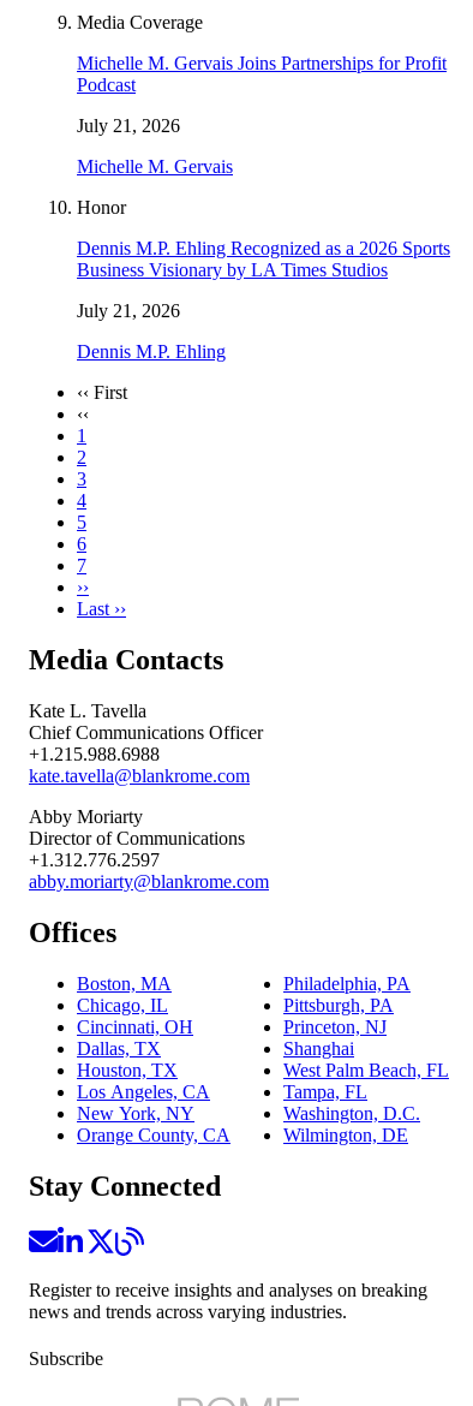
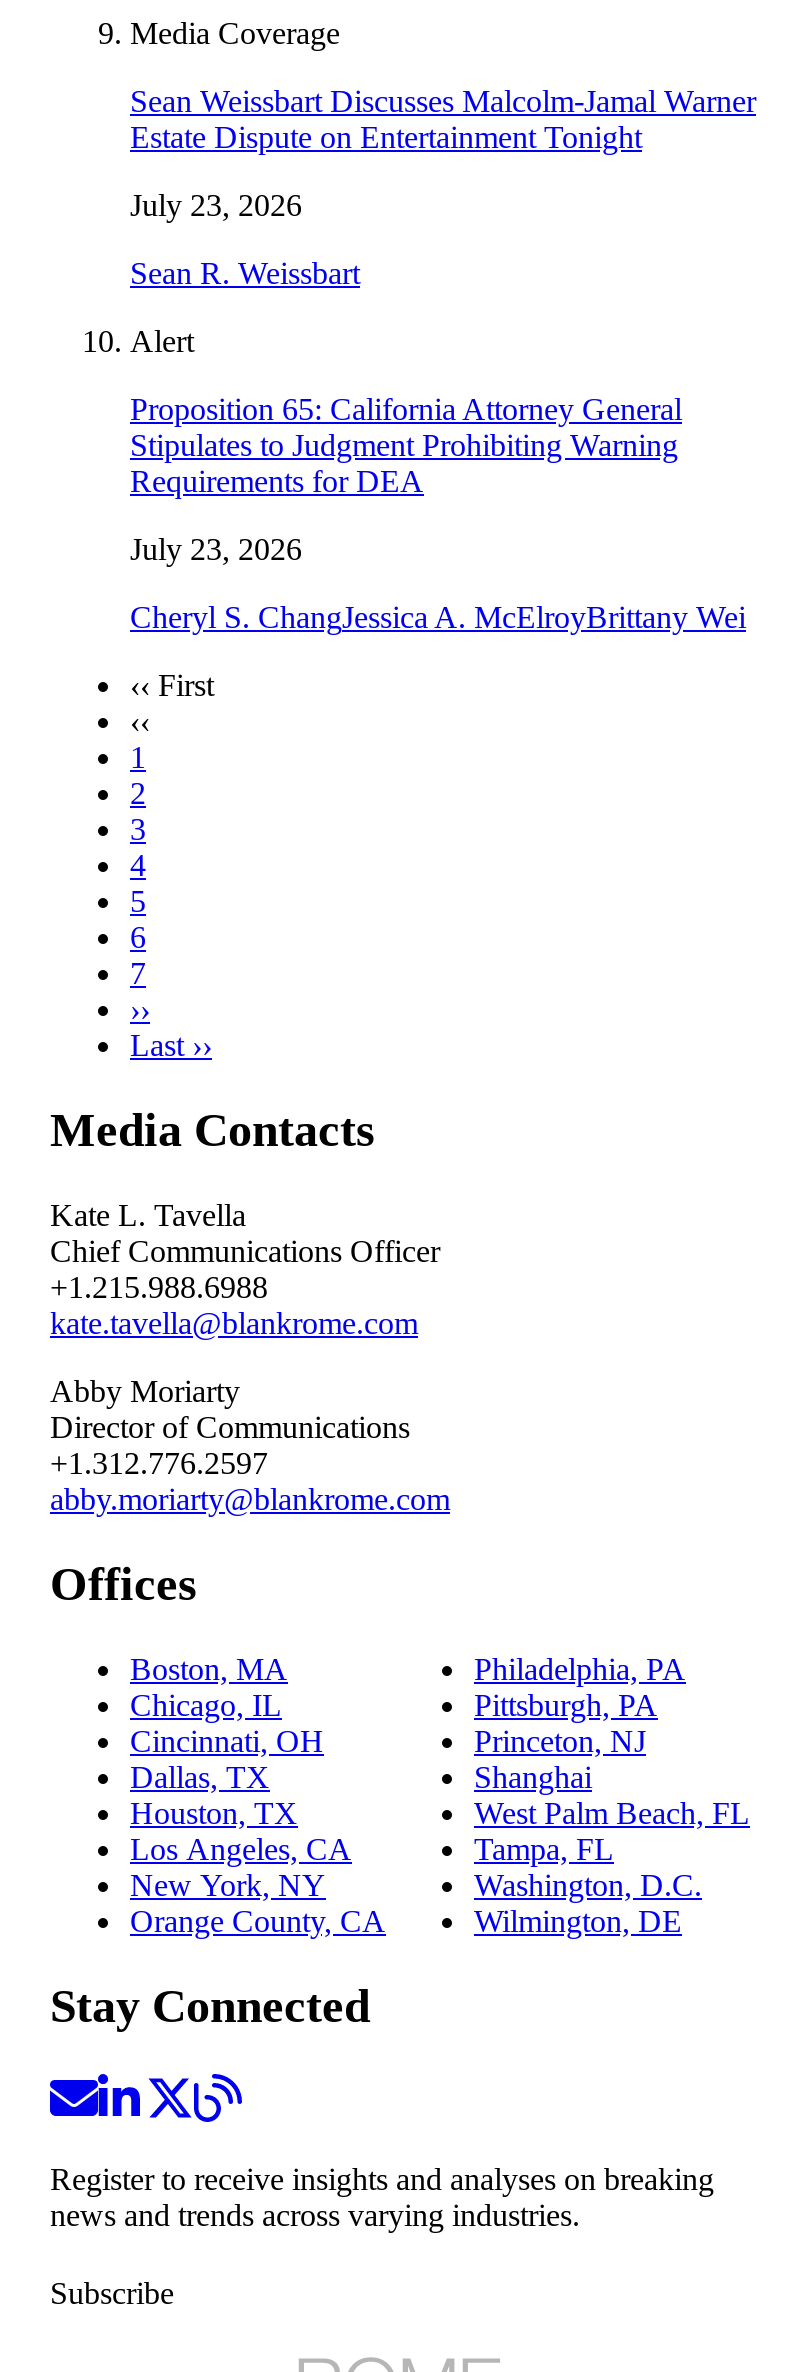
[77,53,447,95] Michelle M. Gervais Joins Partnerships for Profit | Podcast -> [130,85,756,155] Sean Weissbart Discusses Malcolm-Jamal Warner | Estate Dispute on Entertainment Tonight
[77,116,180,136] July 21, 2026 -> [130,189,302,223] July 23, 2026
[77,157,233,177] Michelle M. Gervais -> [130,257,360,291] Sean R. Weissbart
[77,198,126,218] Honor -> [130,325,194,359] Alert
[77,238,450,280] Dennis M.P. Ehling Recognized as a 2026 Sports | Business Visionary by LA Times Studios -> [130,393,682,499] Proposition 65: California Attorney General | Stipulates to Judgment Prohibiting Warning | Requirements for DEA
[77,301,180,321] July 21, 2026 -> [130,533,302,567] July 23, 2026
[77,342,226,362] Dennis M.P. Ehling -> [130,601,746,635] Cheryl S. ChangJessica A. McElroyBrittany Wei

